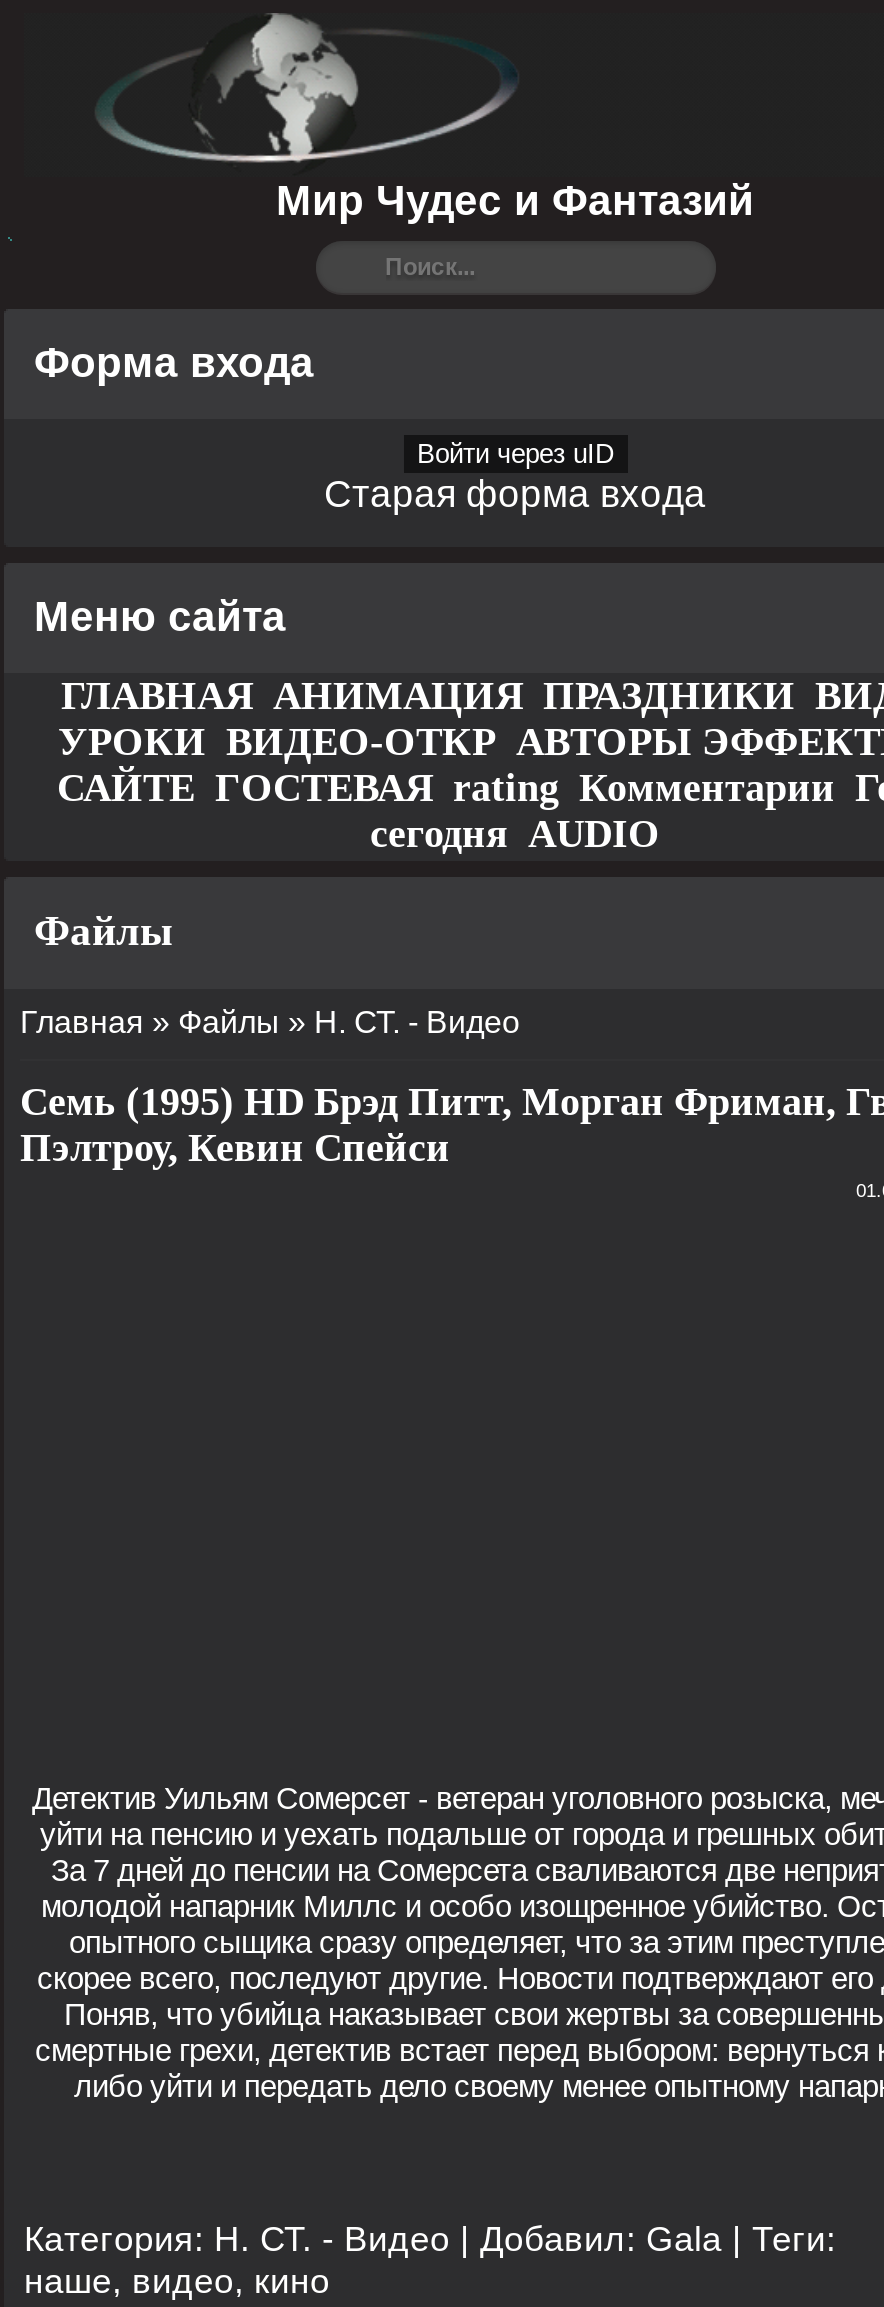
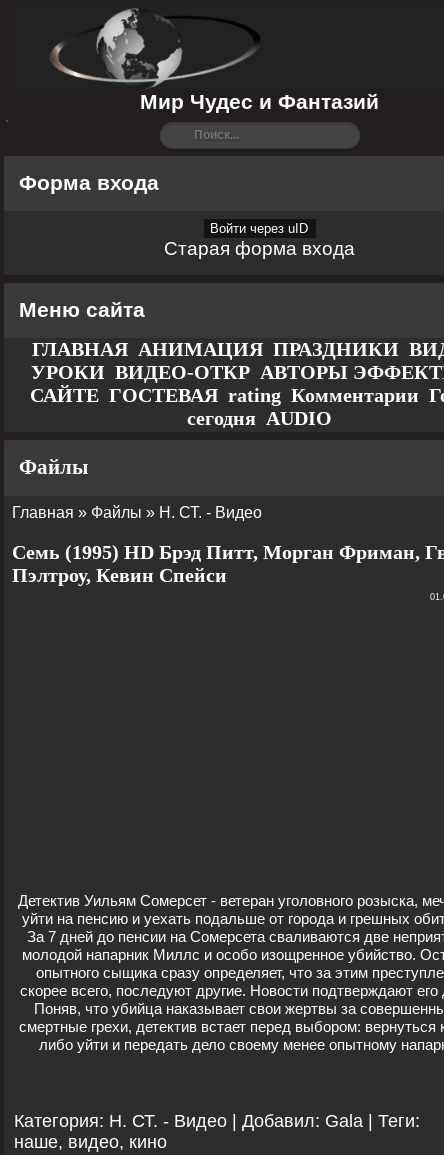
[100,11,516,171] [image] -> [51,8,260,88] [image]

